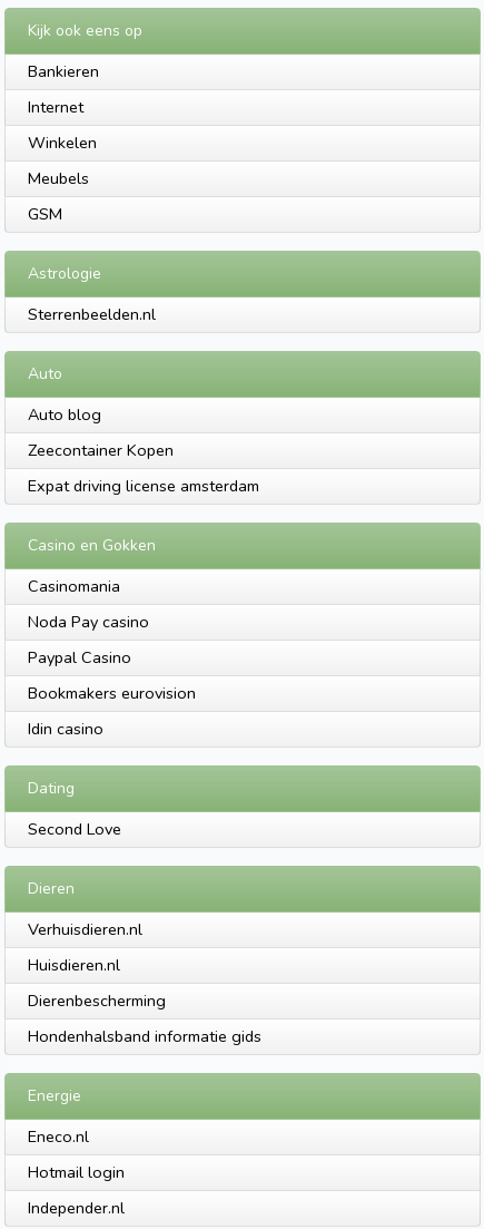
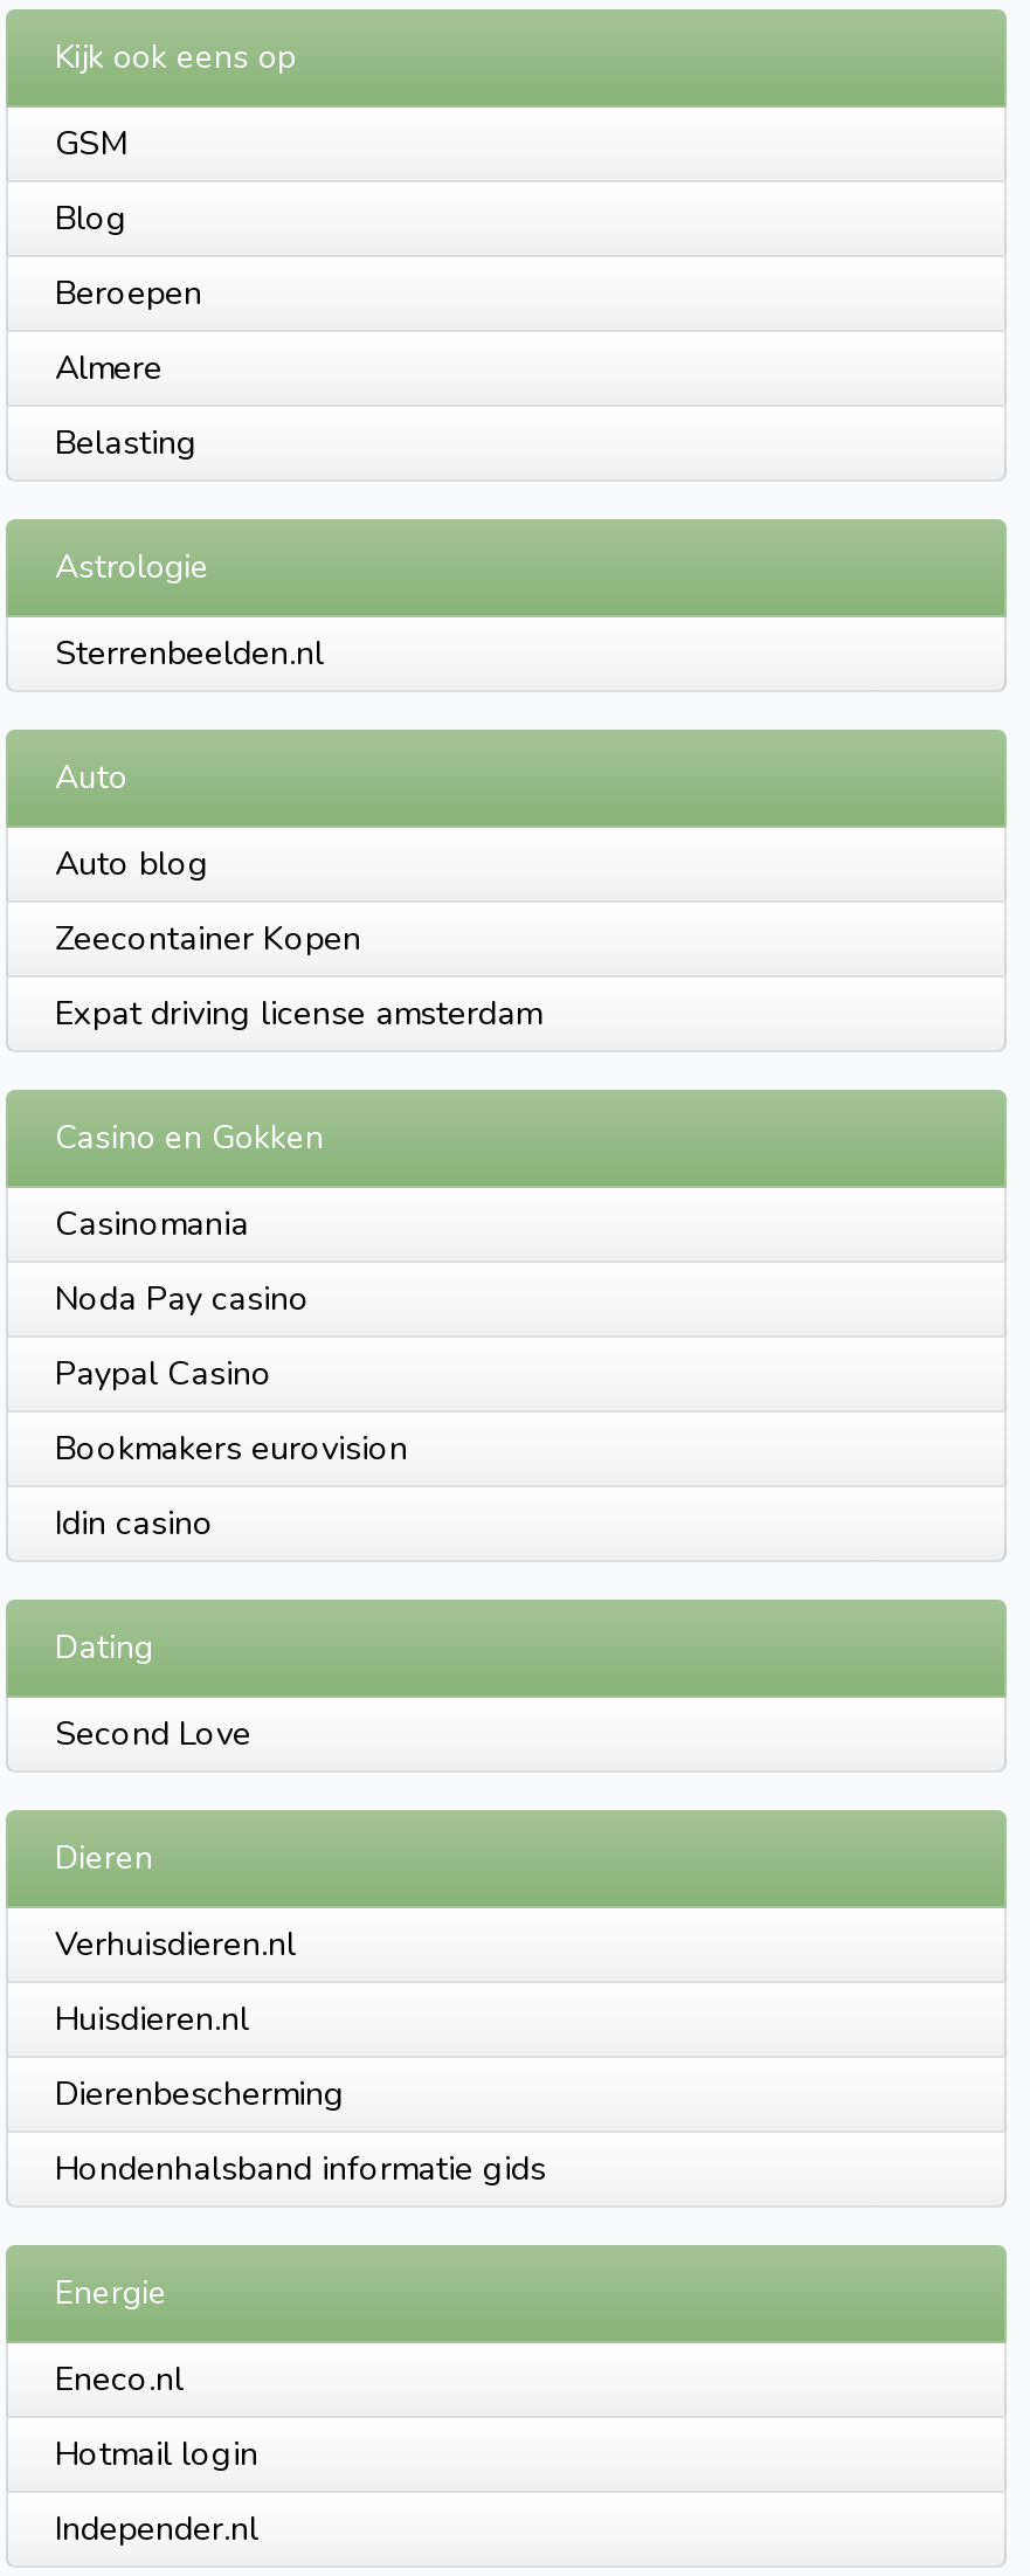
[28,60,99,190] Bankieren | Internet | Winkelen | Meubels -> none
moved [28,203,62,225] -> [55,120,127,167]: GSM
none -> [55,195,202,466] Blog | Beroepen | Almere | Belasting

